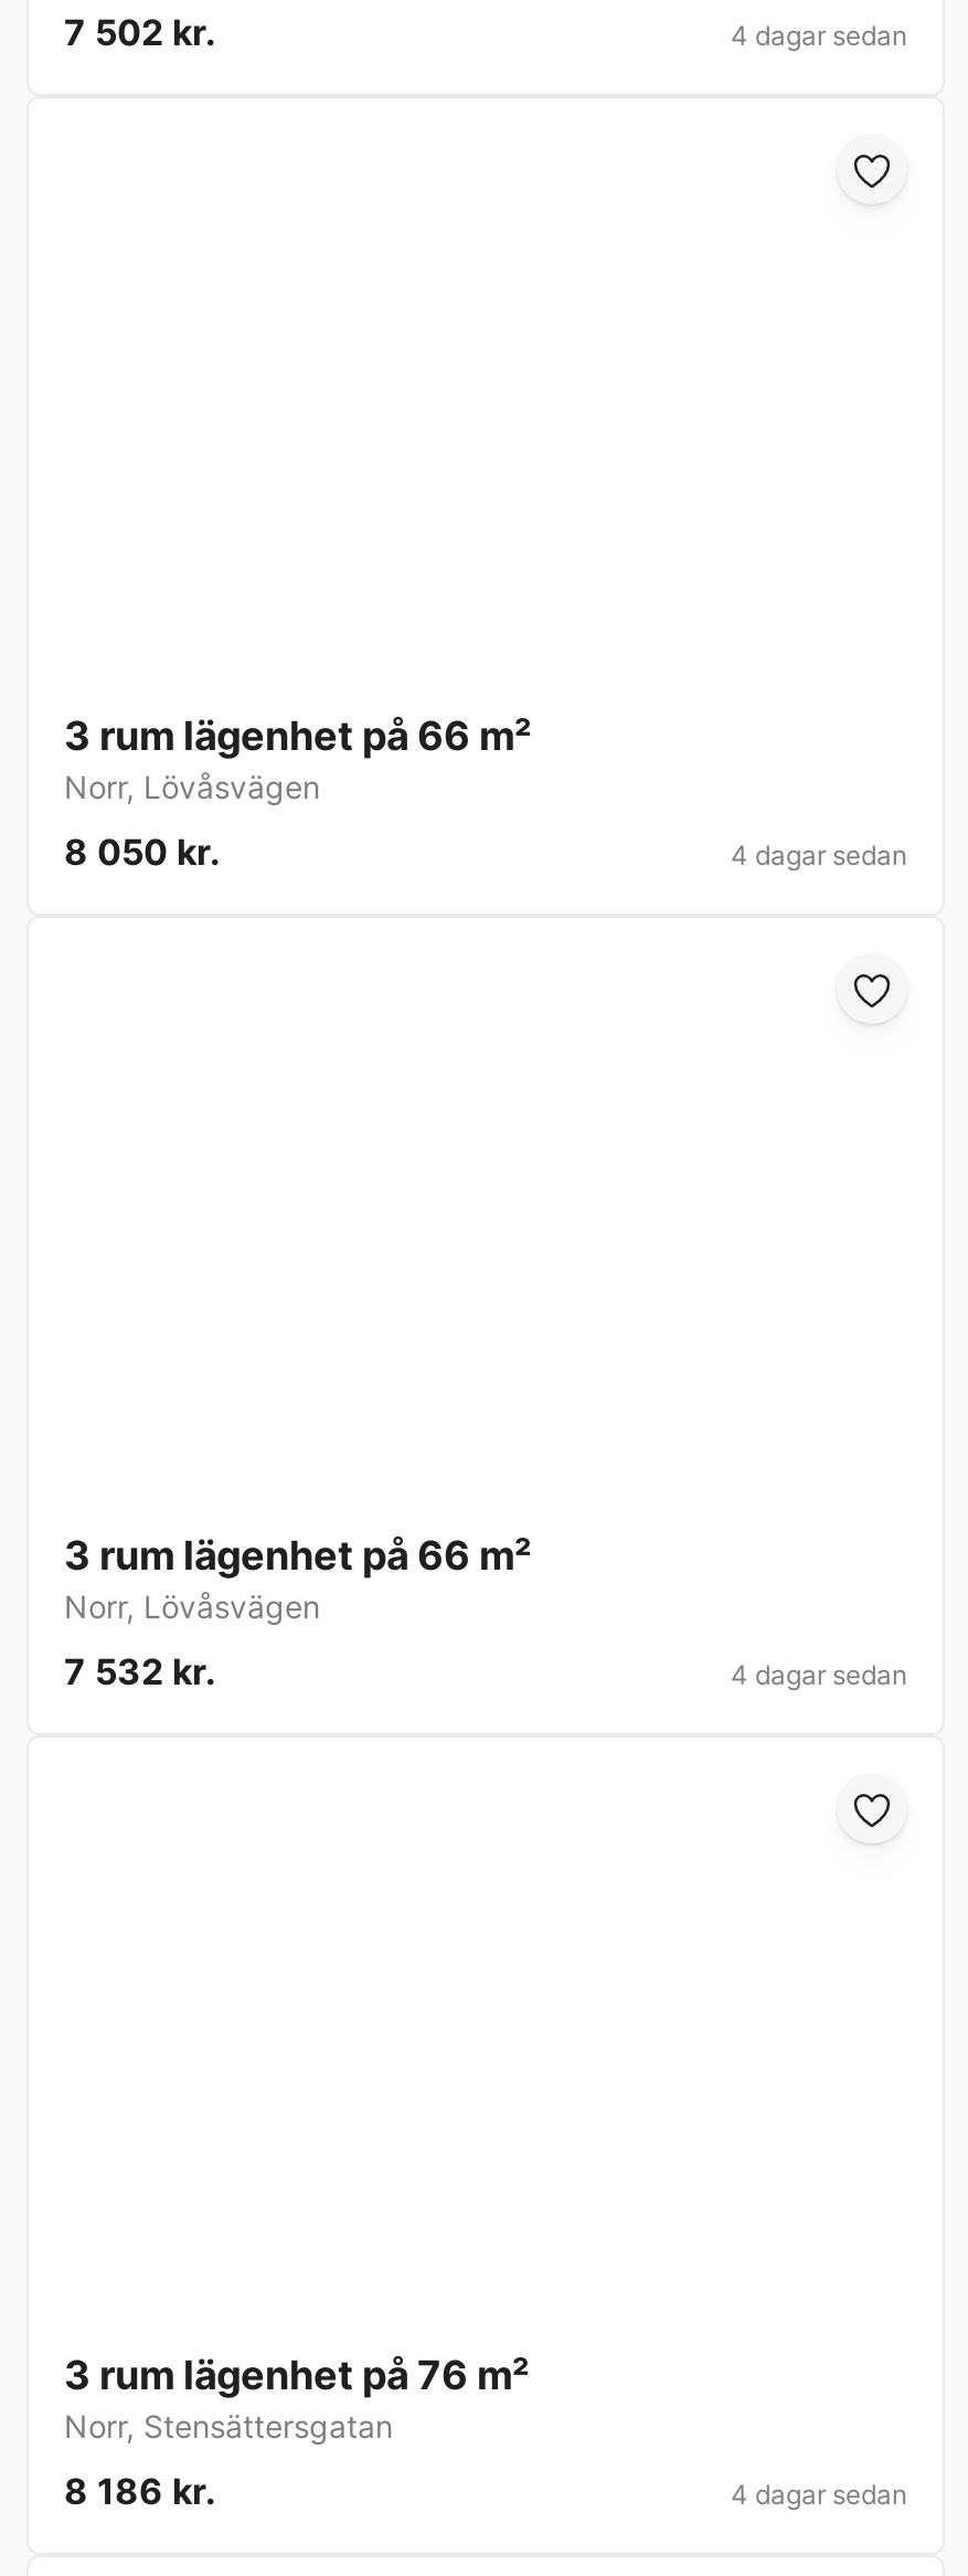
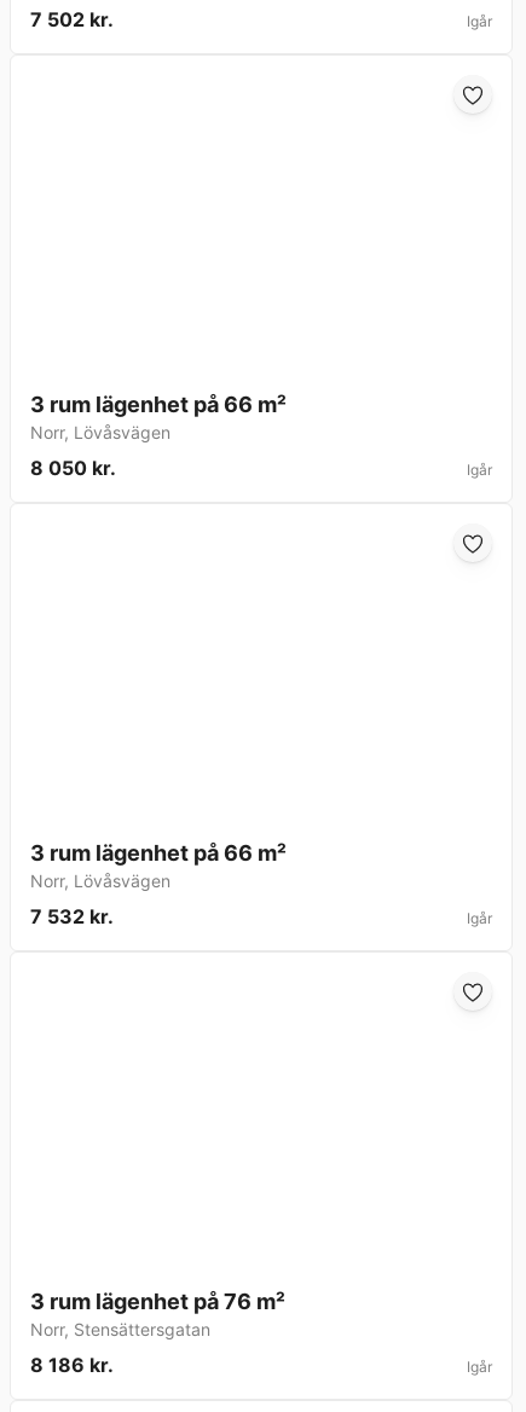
[731,19,907,53] 4 dagar sedan -> [467,12,492,31] Igår
[731,839,907,872] 4 dagar sedan -> [467,461,492,479] Igår
[731,1659,907,1692] 4 dagar sedan -> [467,909,492,928] Igår
[731,2478,907,2511] 4 dagar sedan -> [467,1358,492,1376] Igår

